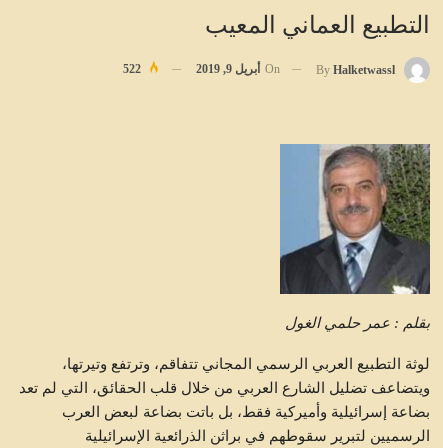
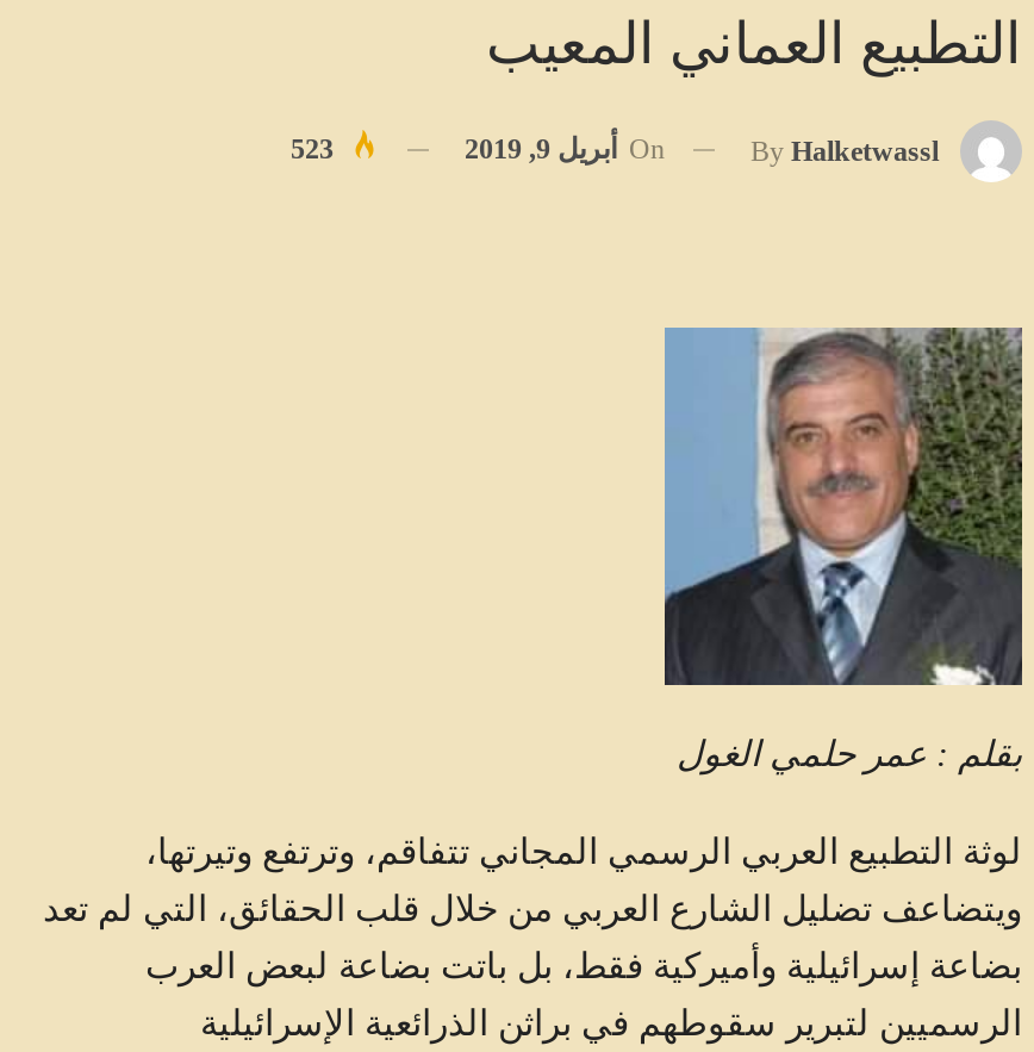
[123,62,141,76] 522 -> [291,131,334,165] 523

